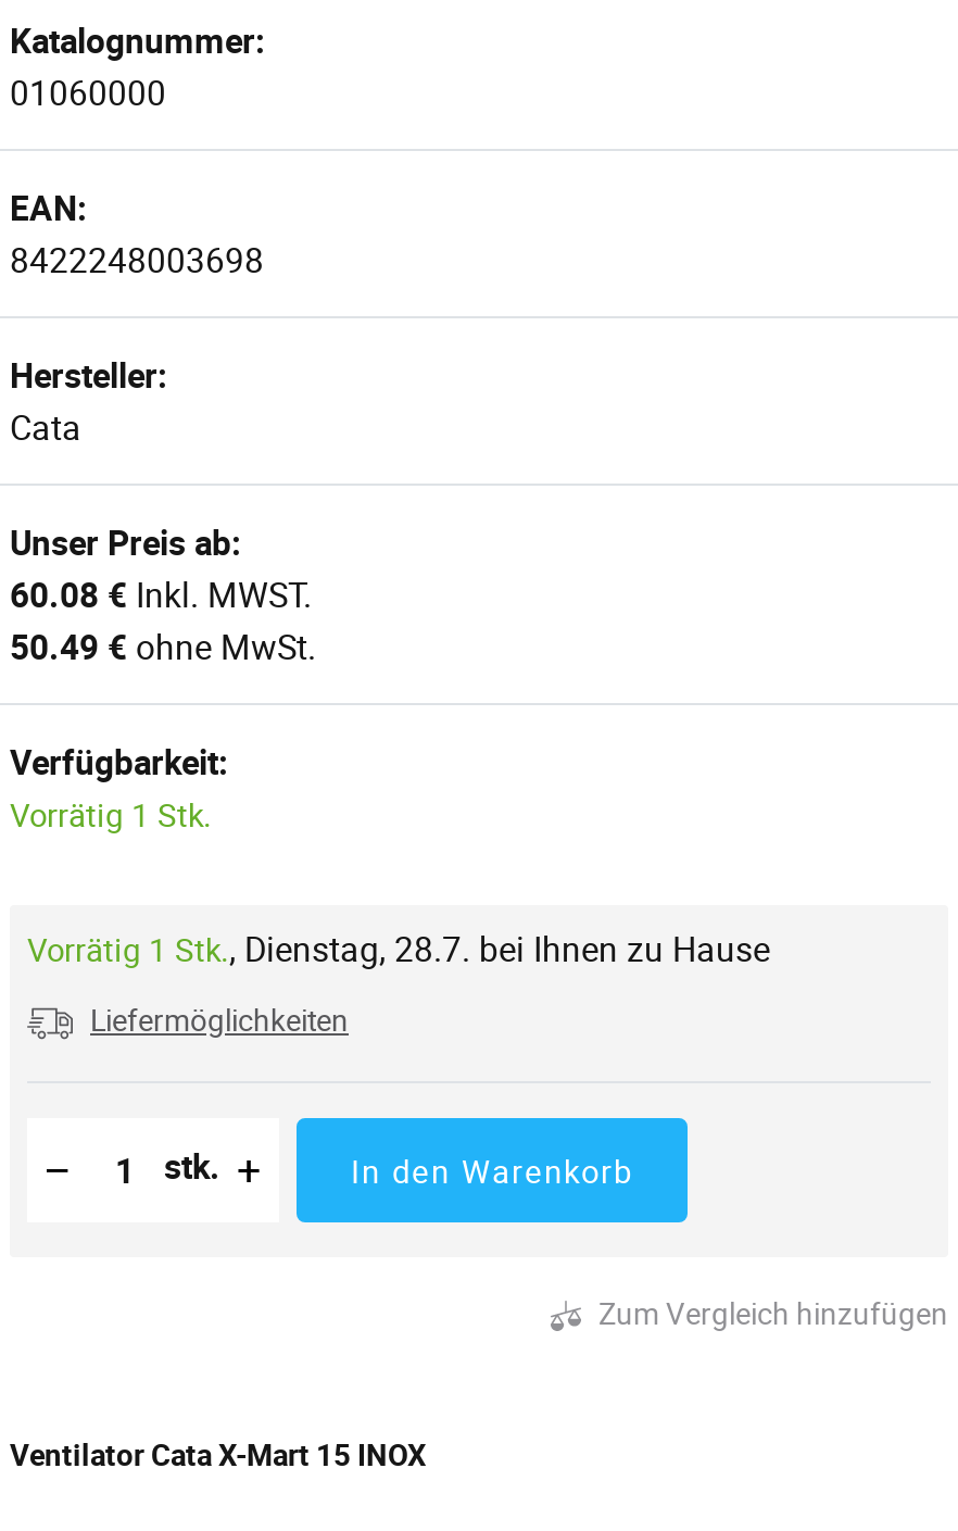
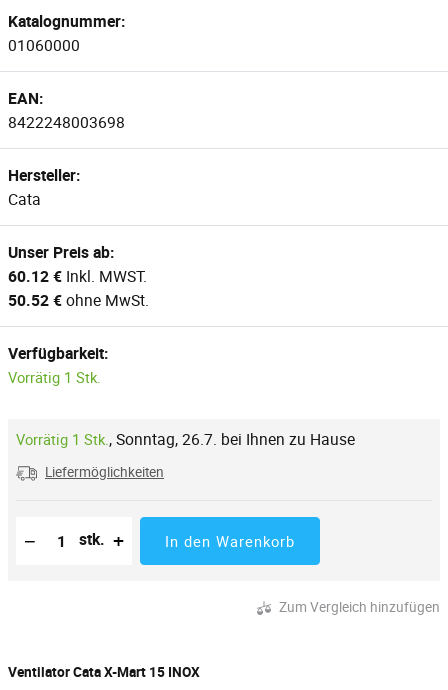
[10,570,312,618] 60.08 €Inkl. MWST. -> [8,265,147,287] 60.12 €Inkl. MWST.
[10,623,316,670] 50.49 €ohne MwSt. -> [8,289,149,311] 50.52 €ohne MwSt.
[27,925,770,972] Vorrätig 1 Stk., Dienstag, 28.7. bei Ihnen zu Hause -> [16,428,355,450] Vorrätig 1 Stk., Sonntag, 26.7. bei Ihnen zu Hause

